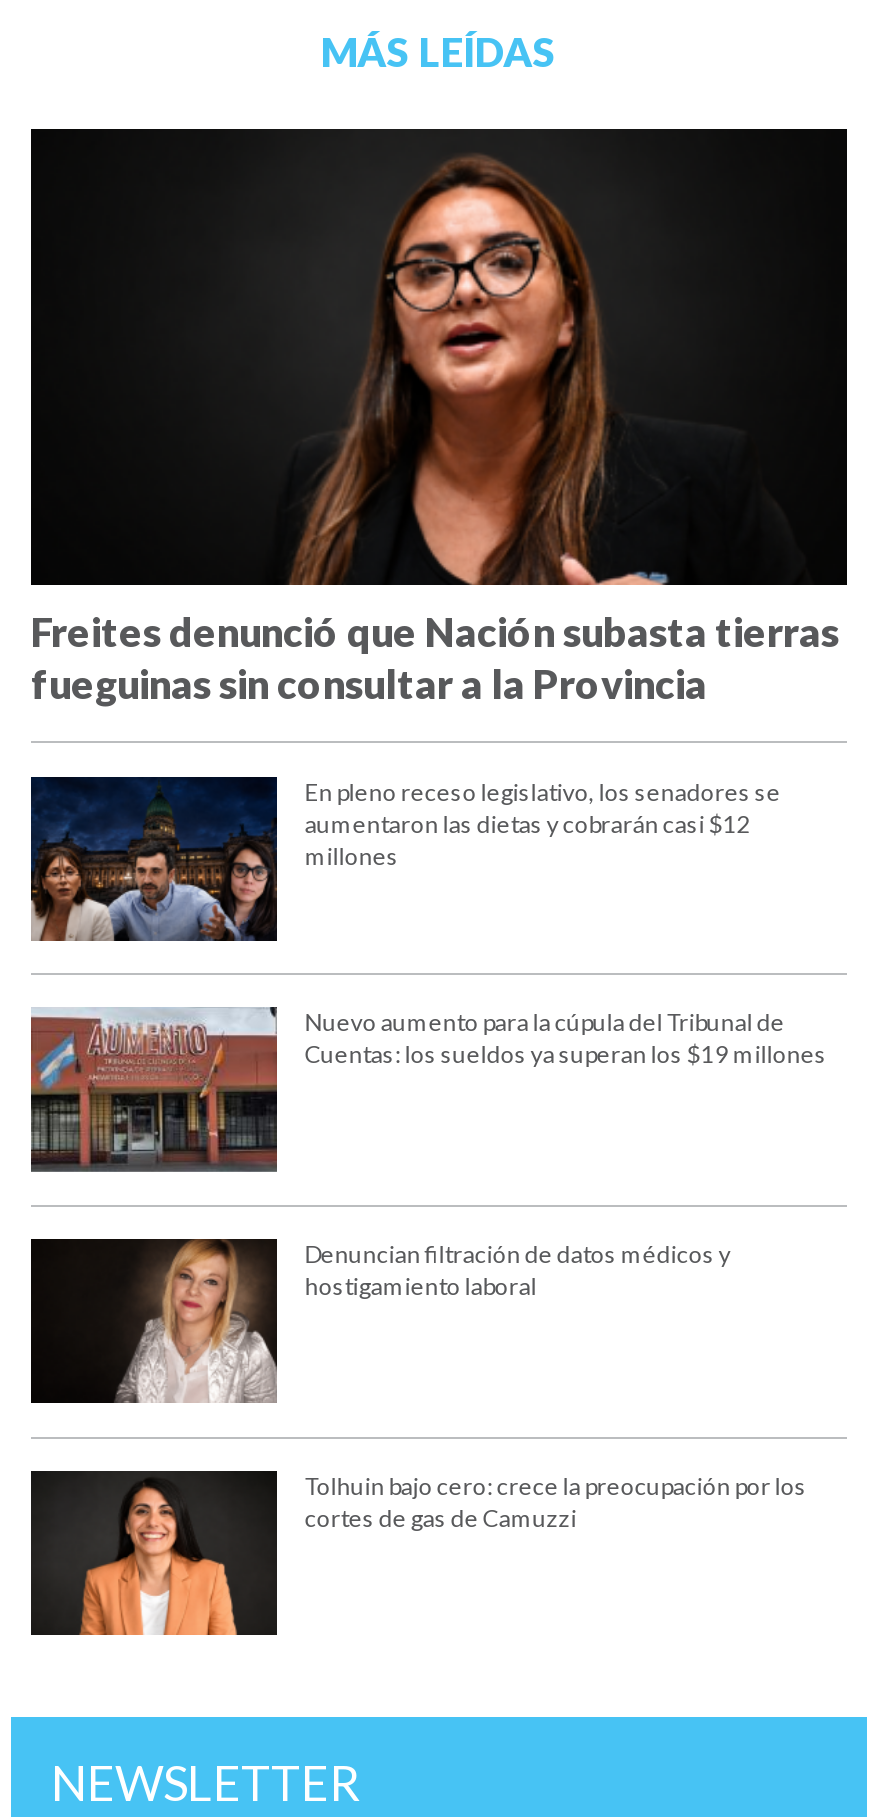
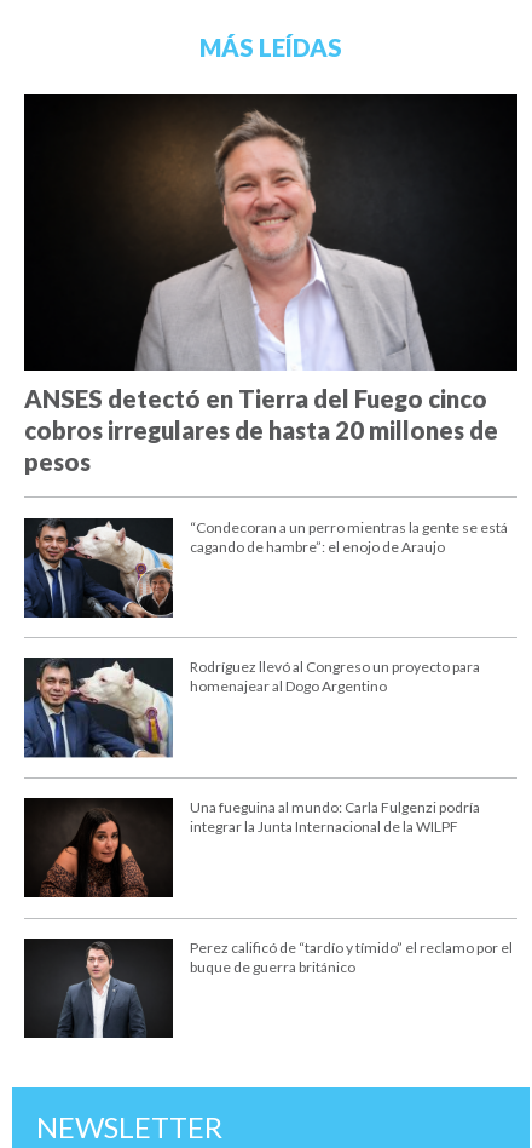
[31,155,839,707] [image] | Freites denunció que Nación subasta tierras | fueguinas sin consultar a la Provincia -> [24,109,498,476] [image] | ANSES detectó en Tierra del Fuego cinco | cobros irregulares de hasta 20 millones de | pesos
[31,776,781,943] [image] | En pleno receso legislativo, los senadores se | aumentaron las dietas y cobrarán casi $12 | millones -> [23,518,508,619] [image] | “Condecoran a un perro mientras la gente se está | cagando de hambre”: el enojo de Araujo
[29,1007,827,1173] [image] | Nuevo aumento para la cúpula del Tribunal de | Cuentas: los sueldos ya superan los $19 millones -> [23,656,480,758] [image] | Rodríguez llevó al Congreso un proyecto para | homenajear al Dogo Argentino
[63,1239,731,1405] [image] | Denuncian filtración de datos médicos y | hostigamiento laboral -> [40,798,480,899] [image] | Una fueguina al mundo: Carla Fulgenzi podría | integrar la Junta Internacional de la WILPF
[79,1471,807,1637] [image] | Tolhuin bajo cero: crece la preocupación por los | cortes de gas de Camuzzi -> [54,938,512,1039] [image] | Perez calificó de “tardío y tímido” el reclamo por el | buque de guerra británico

